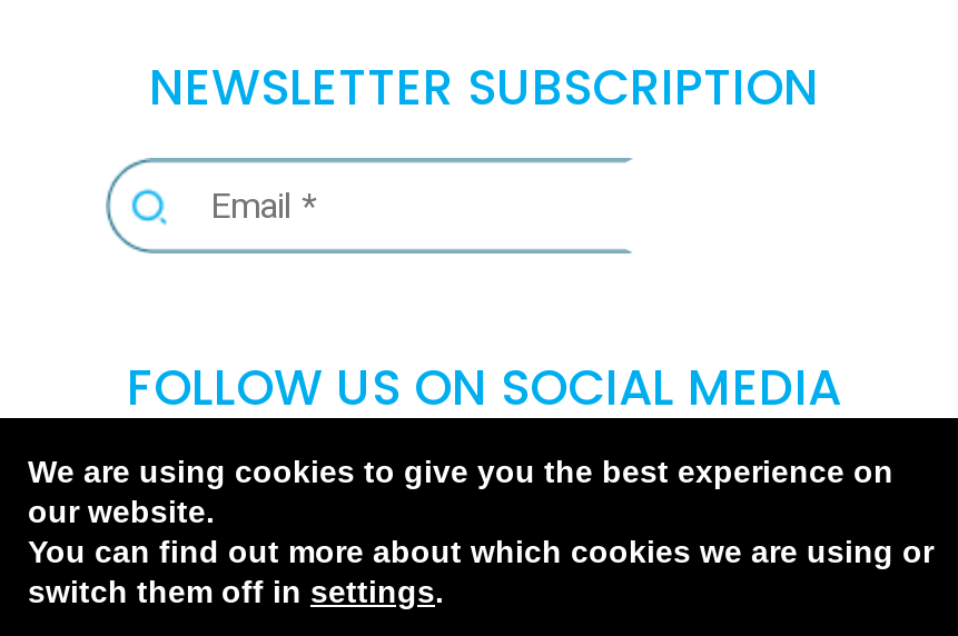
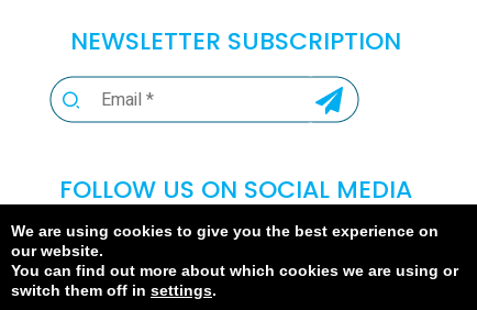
none -> [309,75,360,124] [image]

